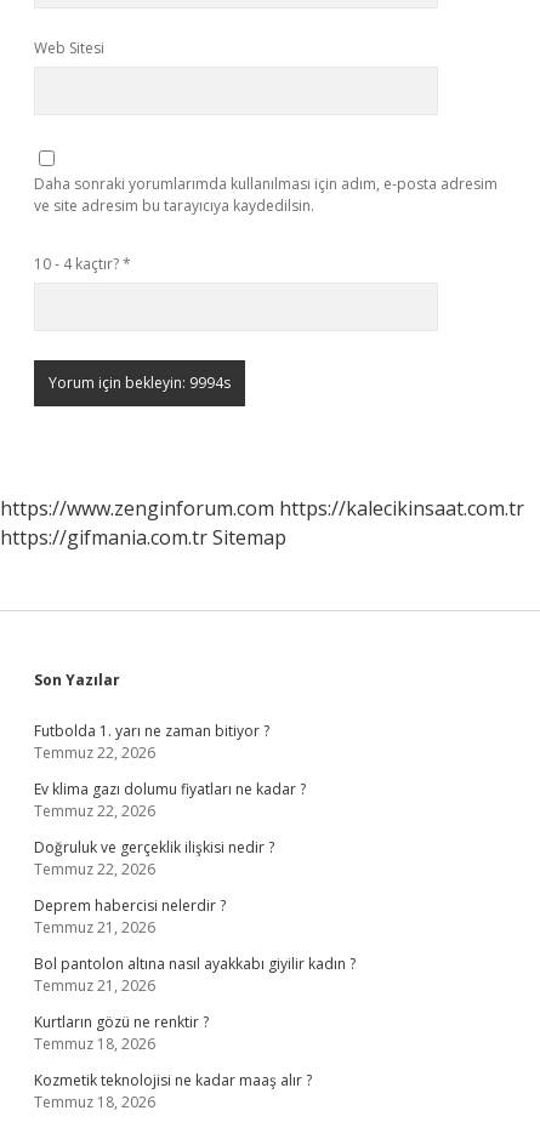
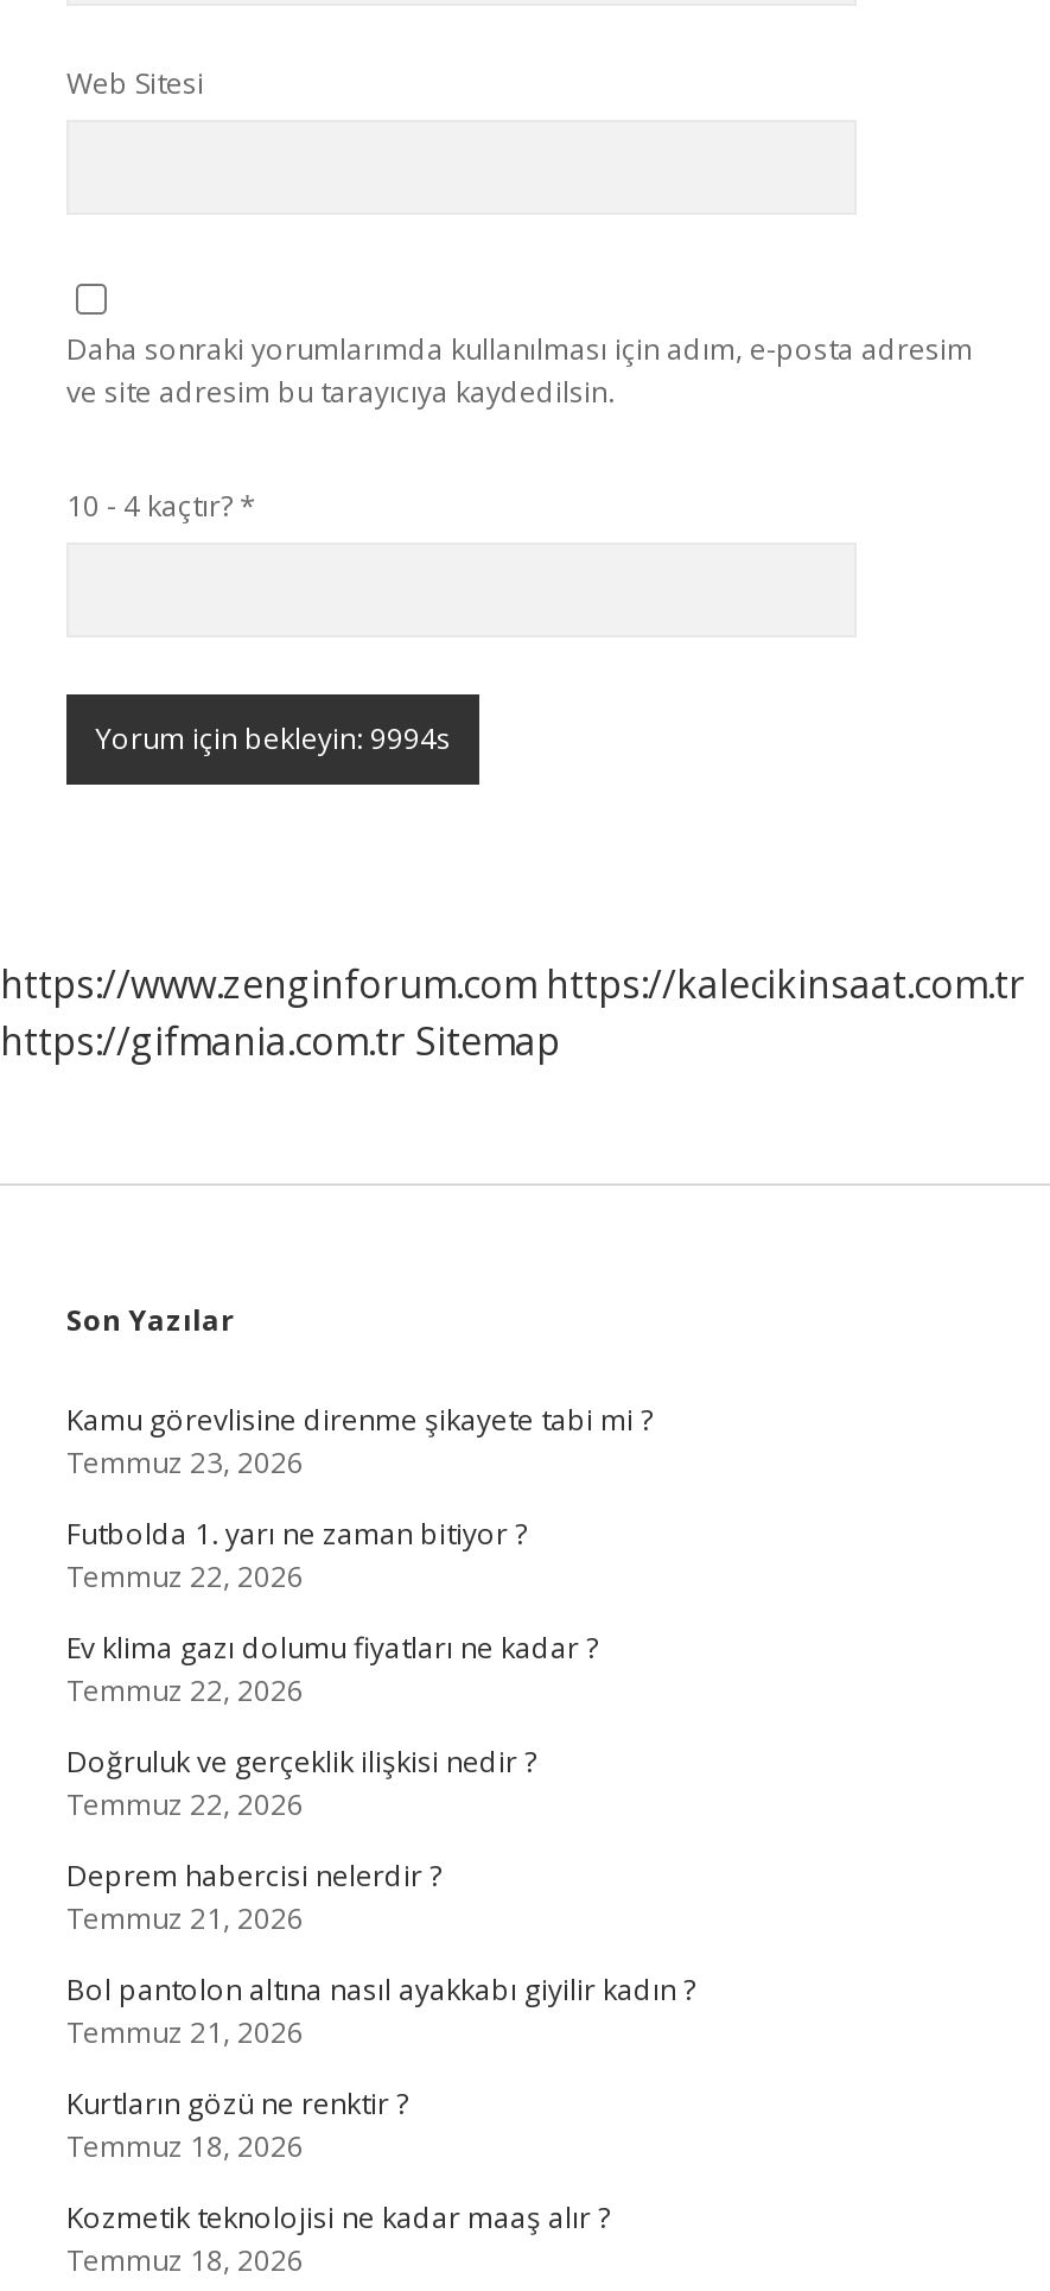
none -> [66,1400,653,1483] Kamu görevlisine direnme şikayete tabi mi ? | Temmuz 23, 2026

